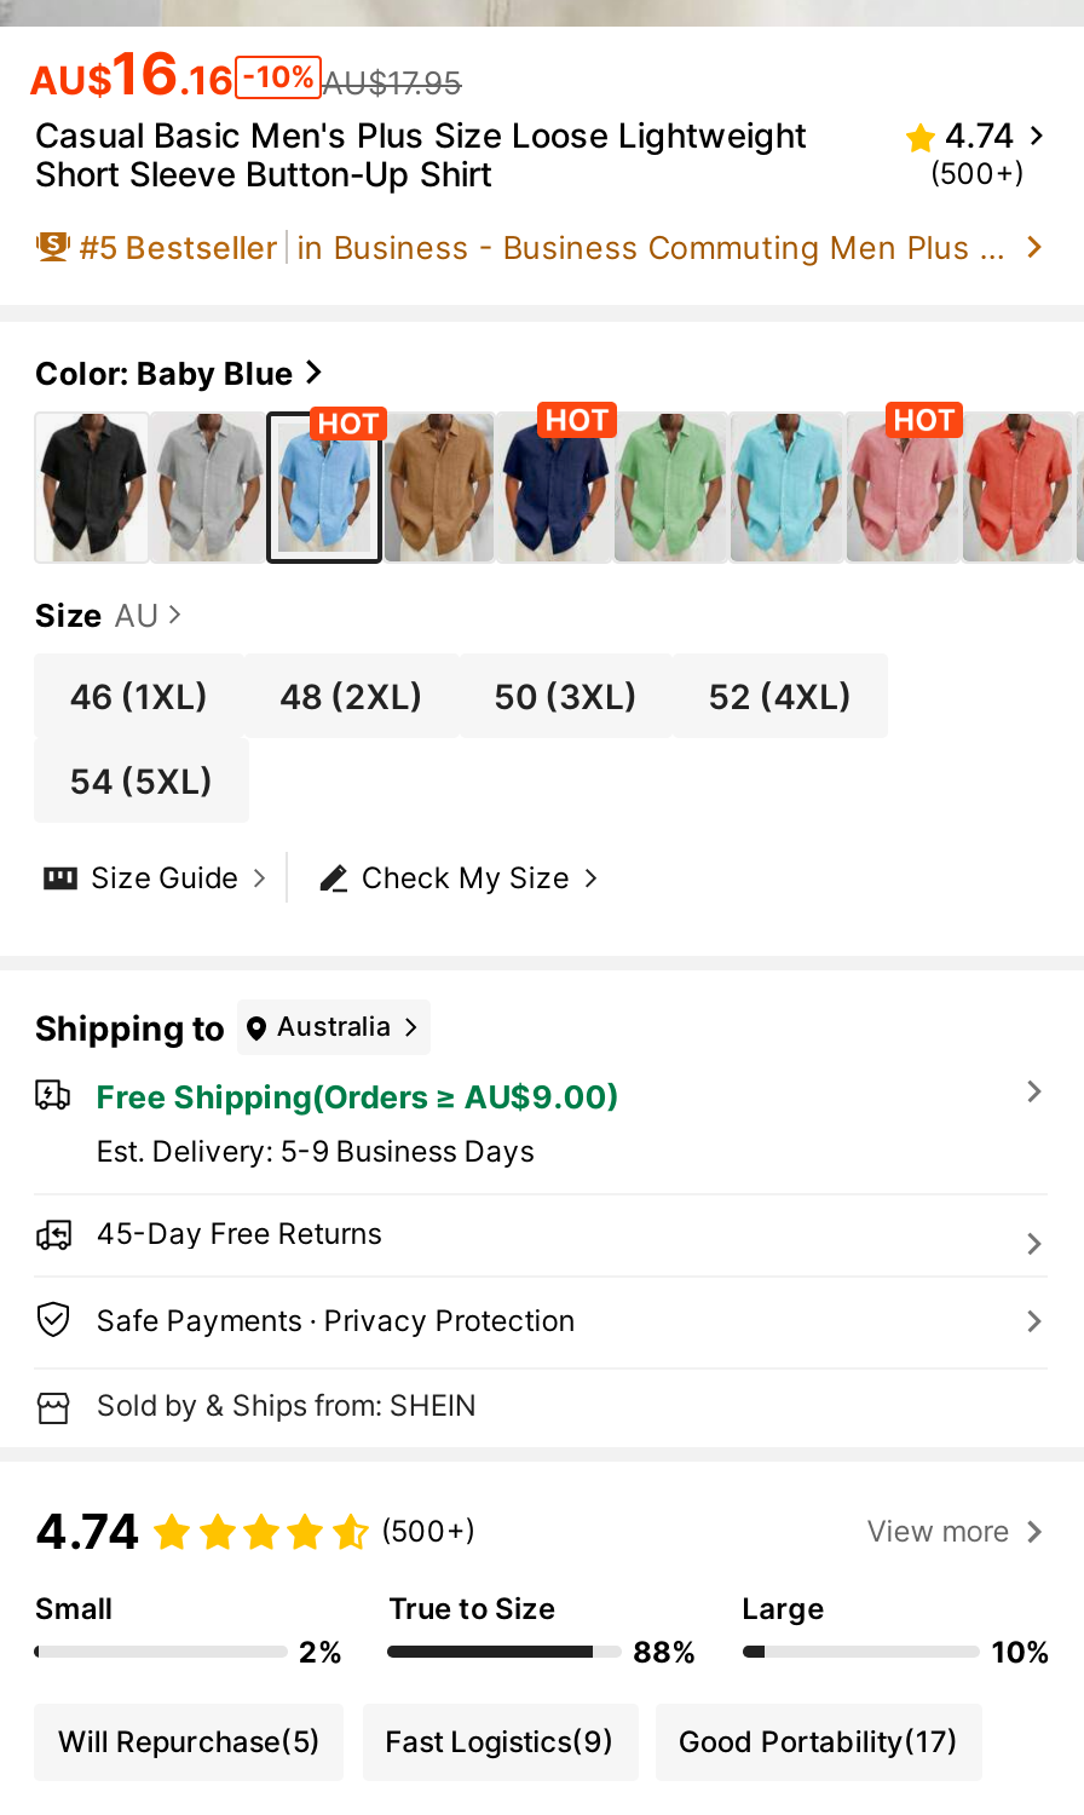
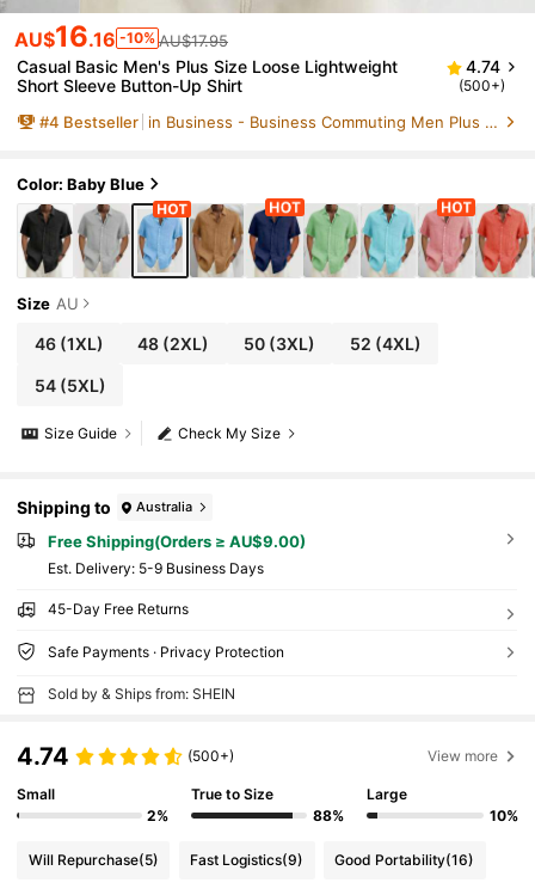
[79,226,278,265] #5 Bestseller -> [39,112,138,131] #4 Bestseller
[678,1724,959,1760] Good Portability(17) -> [335,851,475,869] Good Portability(16)

